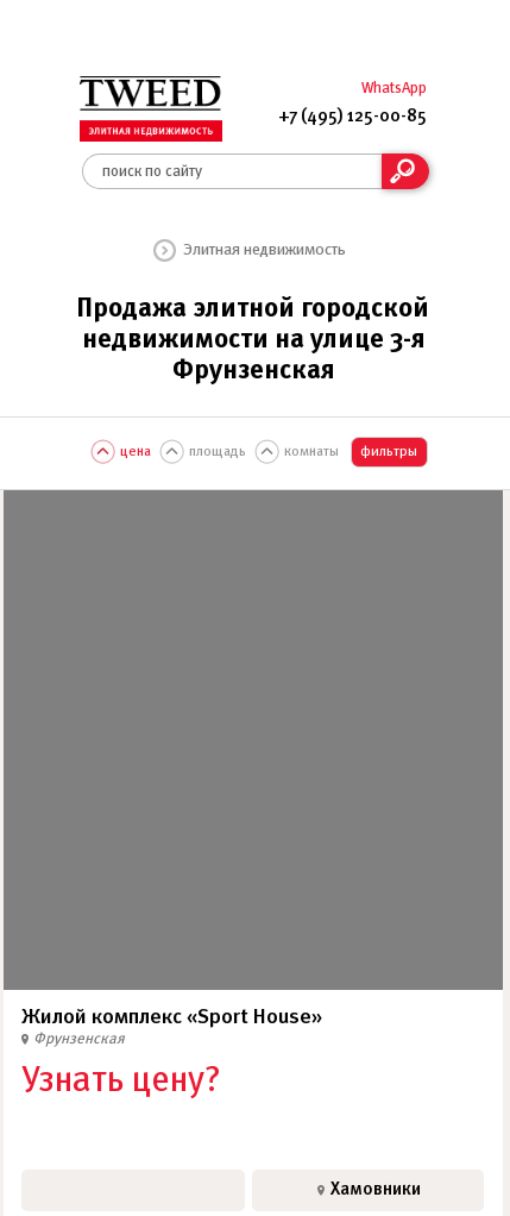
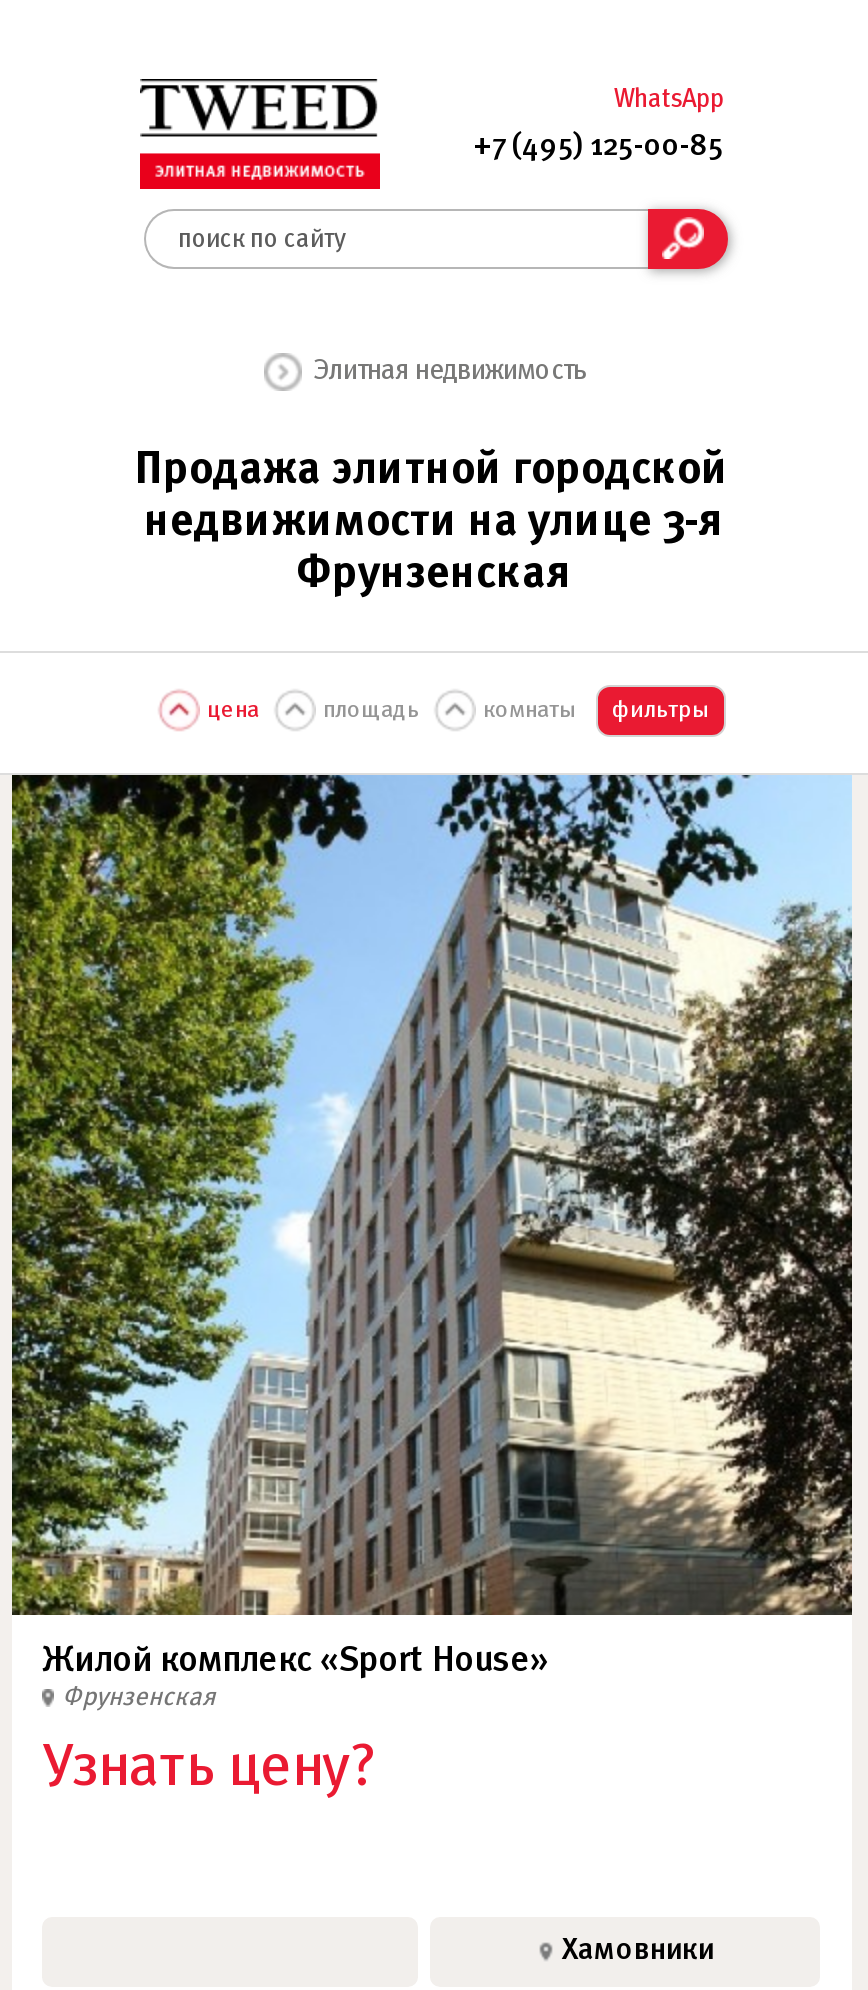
none -> [10,773,852,1617] [image]

